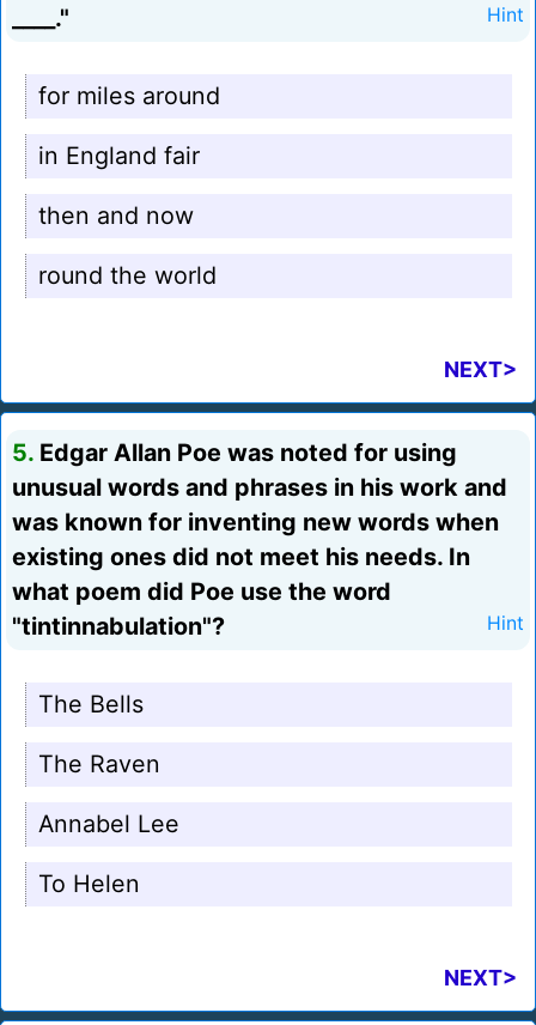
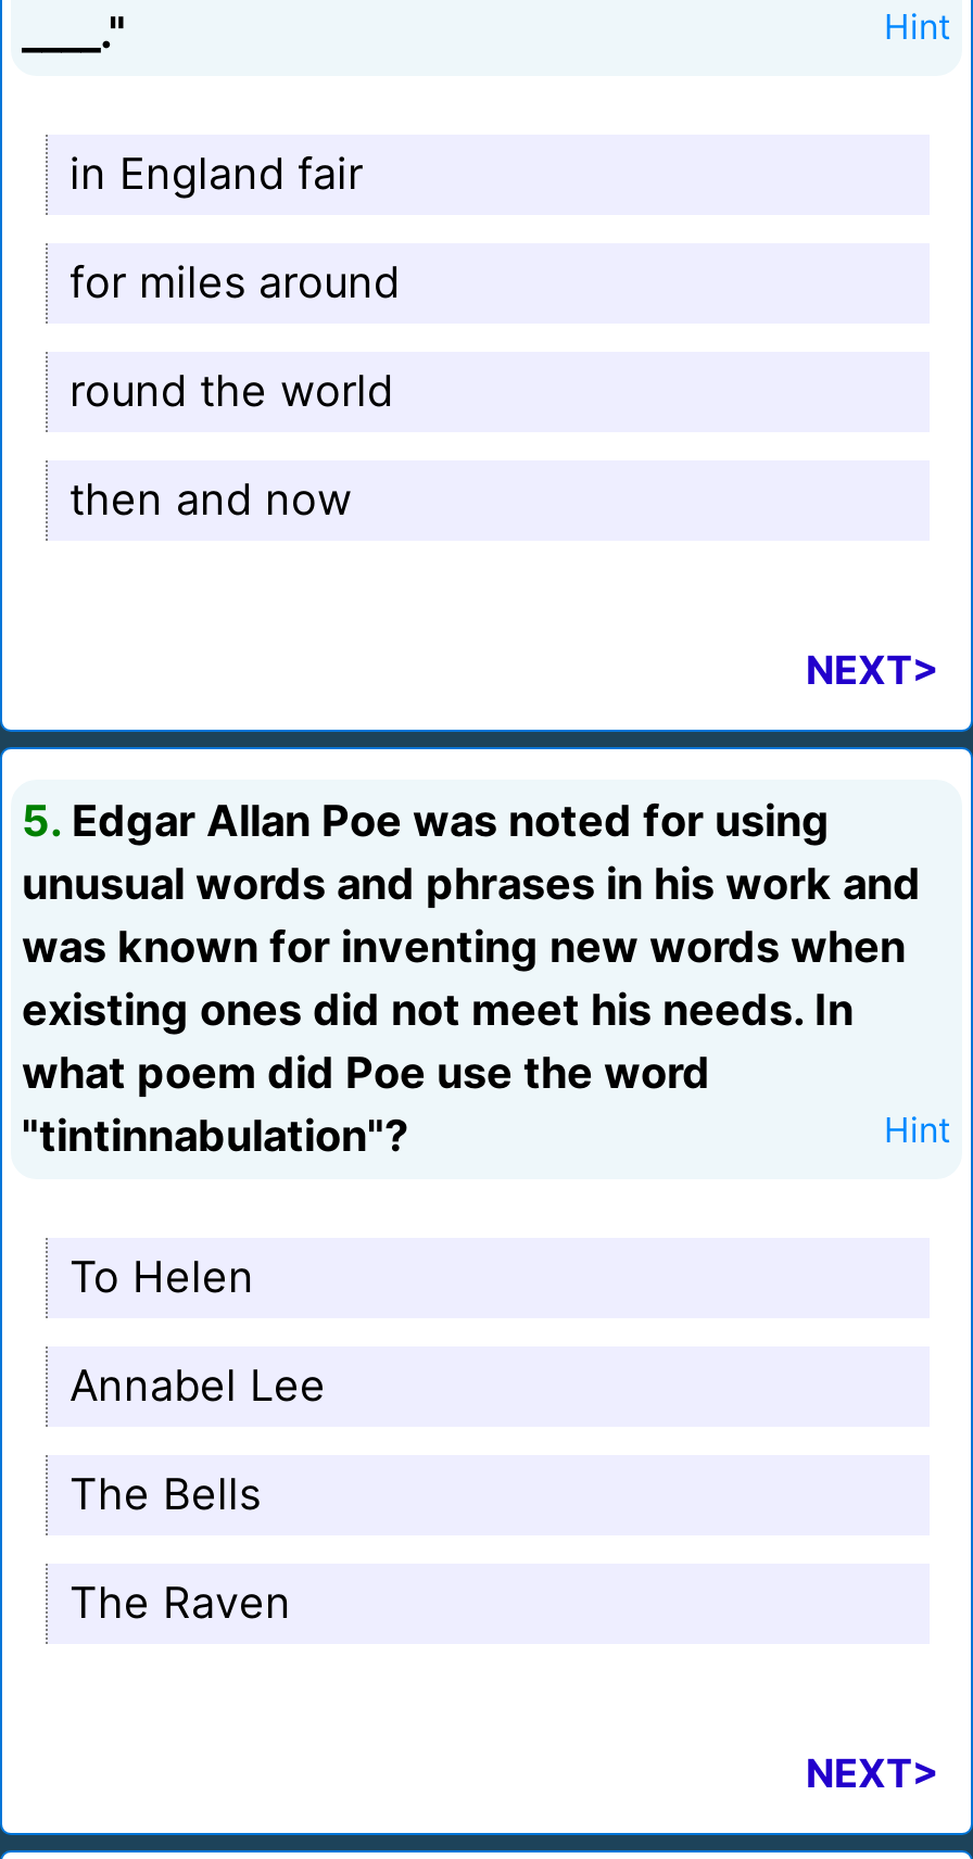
moved [38,81,220,110] -> [69,256,400,308]: for miles around
moved [38,141,200,170] -> [69,148,363,200]: in England fair
moved [38,201,194,230] -> [69,473,352,526]: then and now
moved [38,261,217,290] -> [69,365,393,417]: round the world
moved [38,690,160,778] -> [69,1468,291,1629]: The Bells | The Raven
moved [38,809,179,898] -> [69,1251,326,1412]: Annabel Lee | To Helen

